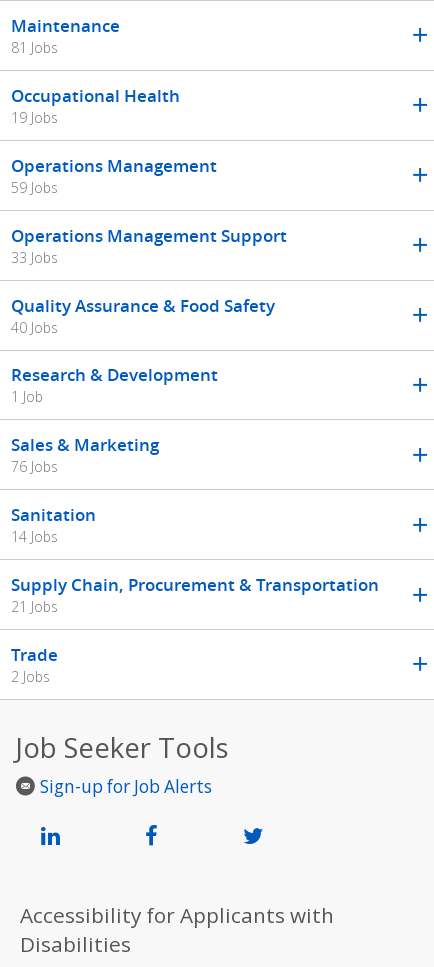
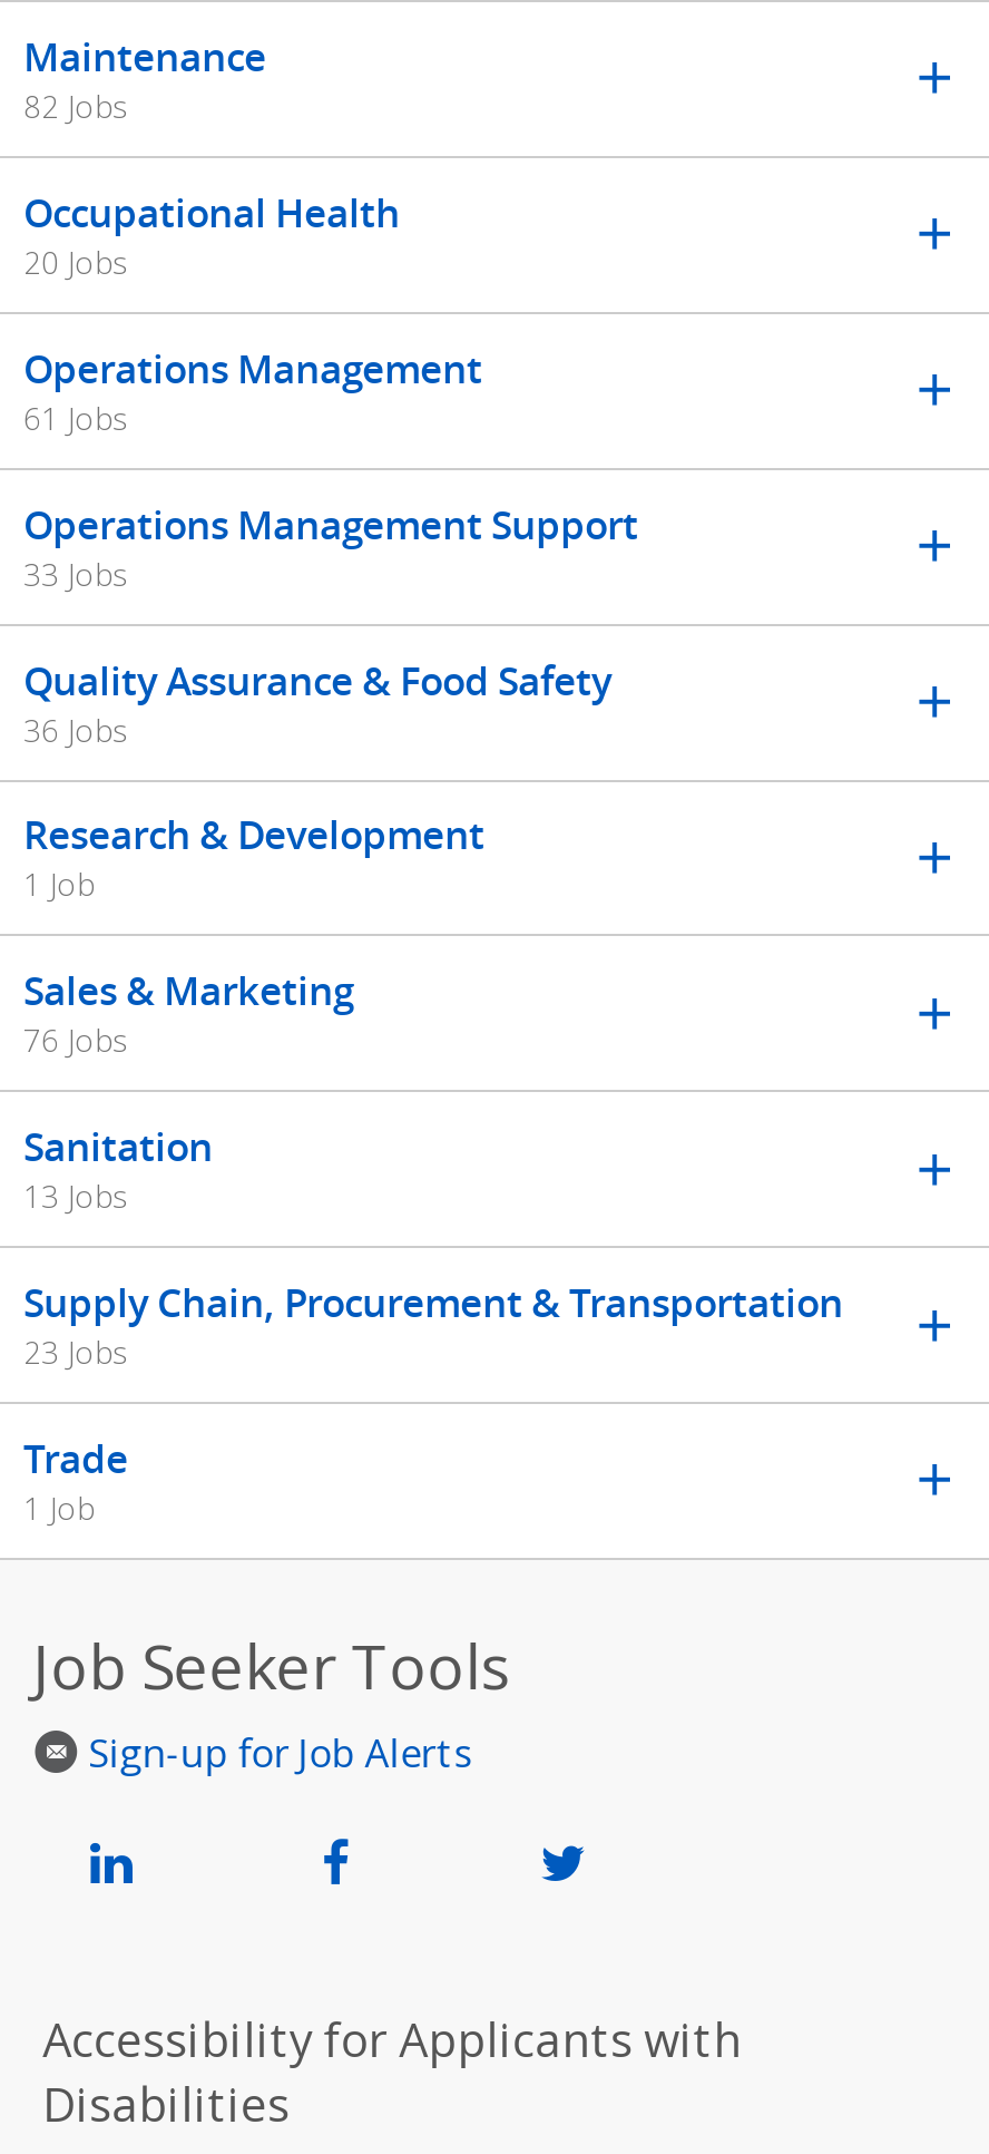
[11,38,58,57] 81 Jobs -> [23,85,128,127] 82 Jobs
[11,108,58,127] 19 Jobs -> [23,240,128,283] 20 Jobs
[11,178,58,197] 59 Jobs -> [23,396,128,439] 61 Jobs
[11,318,58,337] 40 Jobs -> [23,708,128,750] 36 Jobs
[11,527,58,546] 14 Jobs -> [23,1175,128,1218] 13 Jobs
[11,597,58,616] 21 Jobs -> [23,1331,128,1373] 23 Jobs
[11,667,50,686] 2 Jobs -> [23,1487,95,1529] 1 Job

